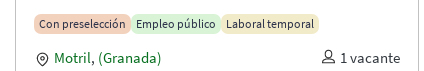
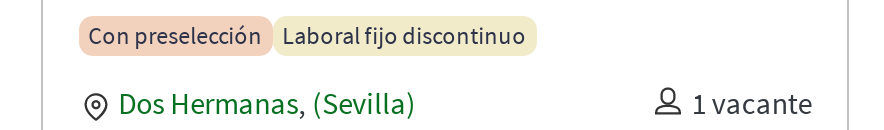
[136,16,314,31] Empleo público | Laboral temporal -> [282,20,526,50] Laboral fijo discontinuo
[54,48,162,67] Motril, (Granada) -> [118,84,416,122] Dos Hermanas, (Sevilla)

